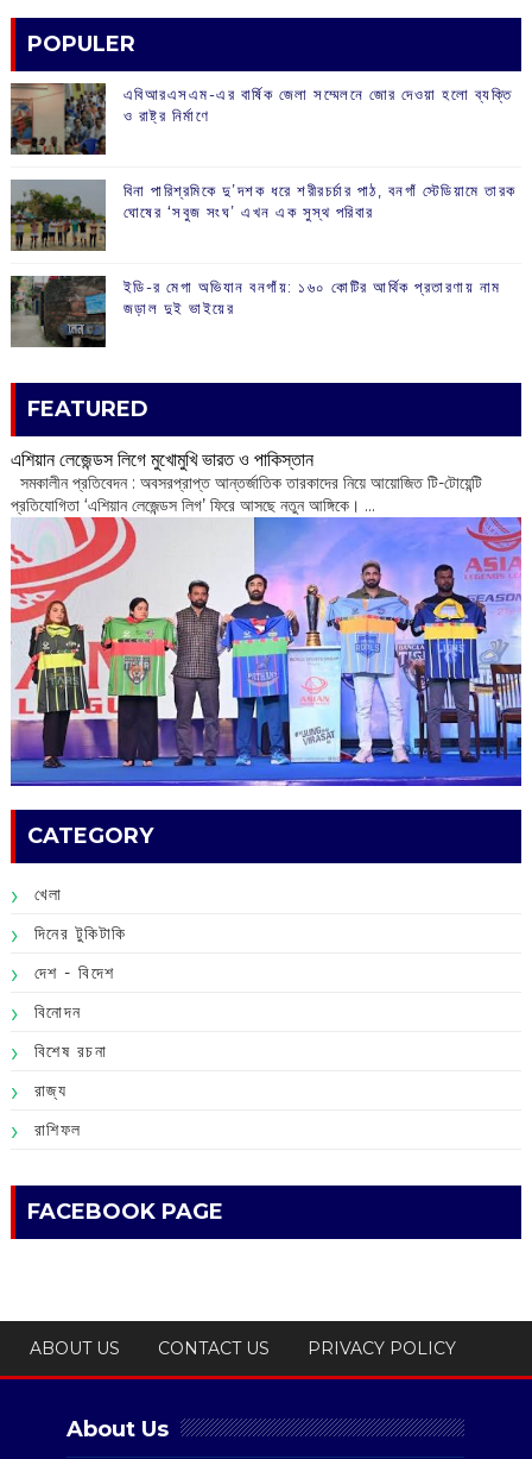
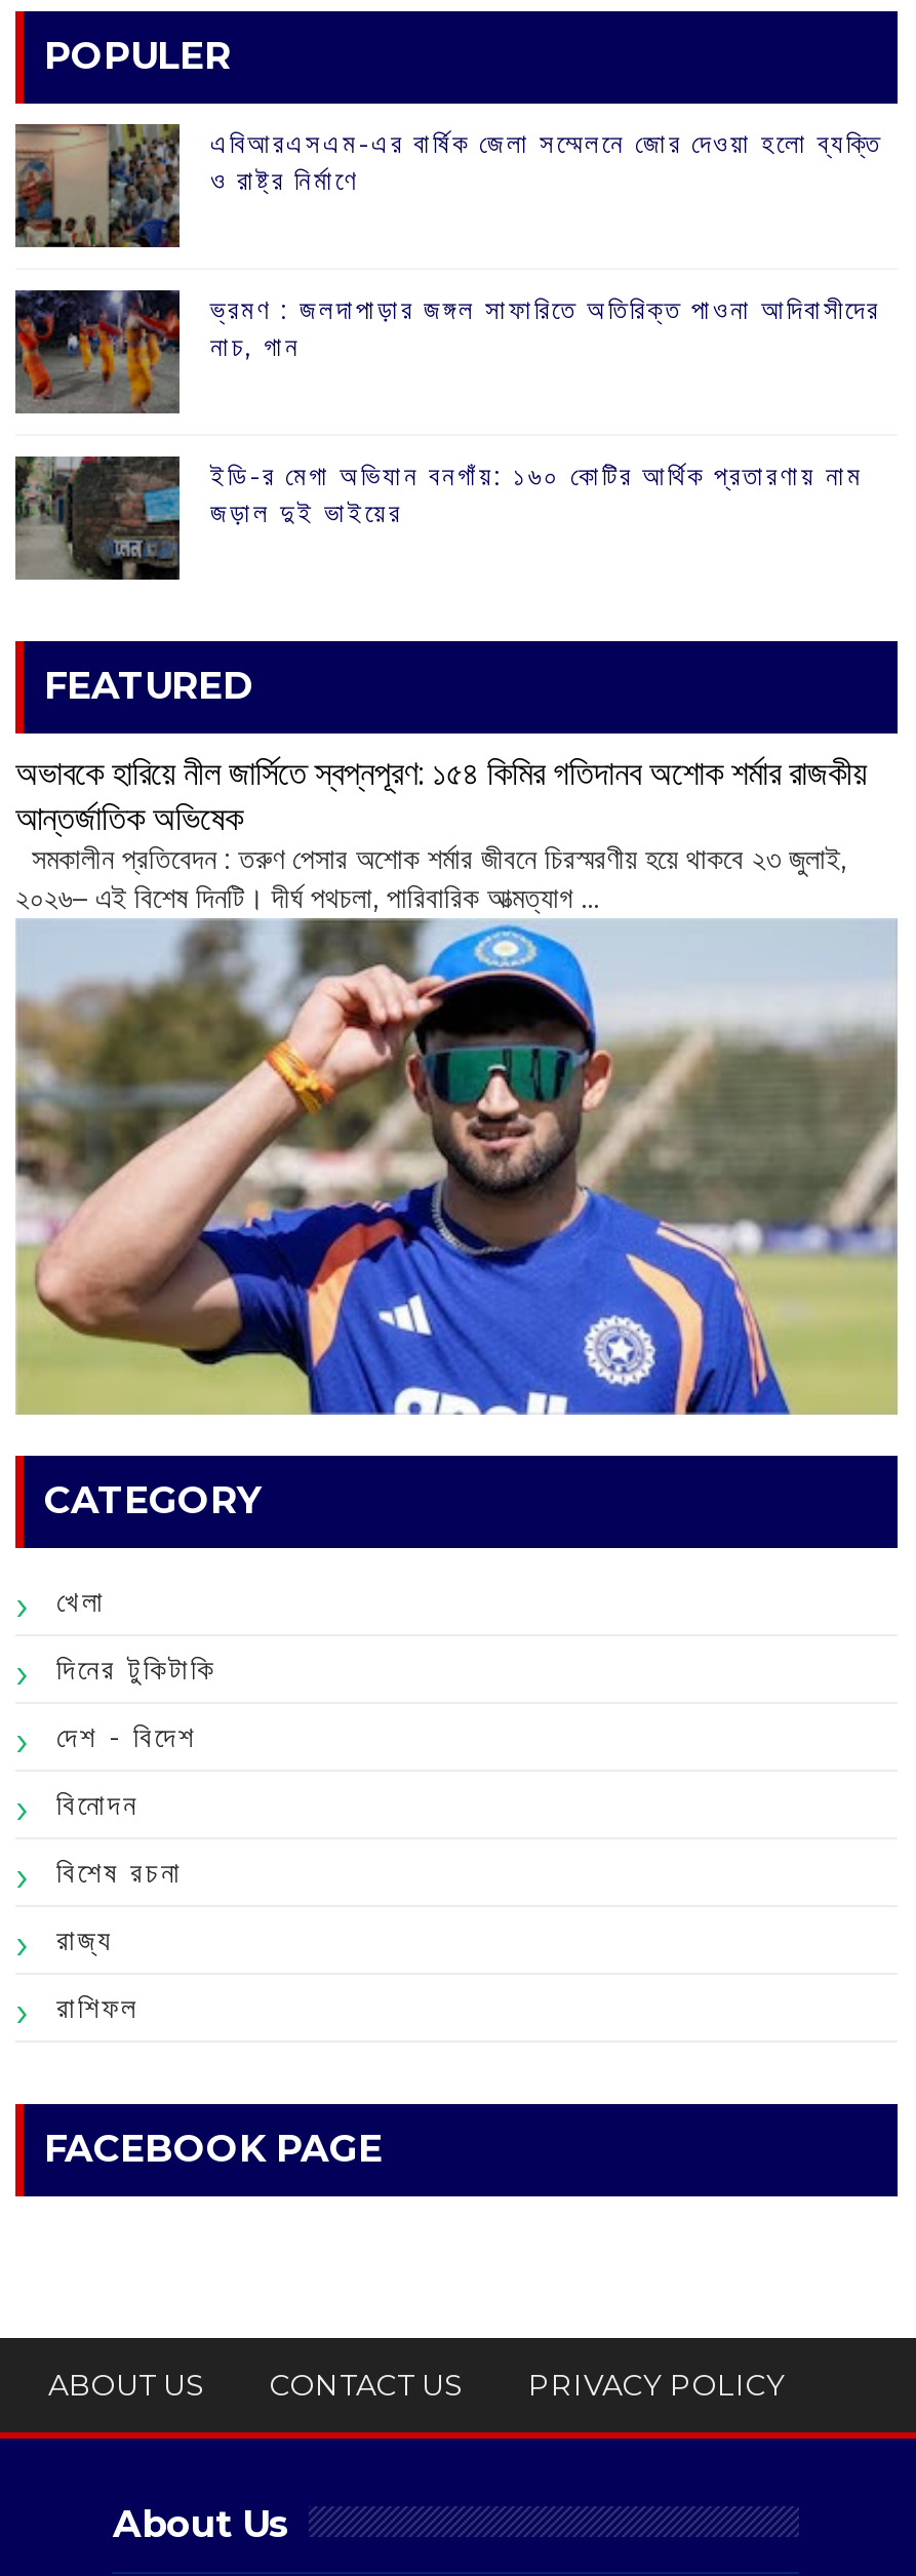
[11,181,517,250] [image] | বিনা পারিশ্রমিকে দু’দশক ধরে শরীরচর্চার পাঠ, বনগাঁ স্টেডিয়ামে তারক | ঘোষের ‘সবুজ সংঘ’ এখন এক সুস্থ পরিবার -> [15,290,880,413] [image] | ‌ভ্রমণ : জলদাপাড়ার জঙ্গল সাফারিতে অতিরিক্ত পাওনা আদিবাসীদের | নাচ, গান
[11,447,482,516] এশিয়ান লেজেন্ডস লিগে মুখোমুখি ভারত ও পাকিস্তান | ‌ সমকালীন প্রতিবেদন : অবসরপ্রাপ্ত আন্তর্জাতিক তারকাদের নিয়ে আয়োজিত টি-টোয়েন্টি | প্রতিযোগিতা ‘এশিয়ান লেজেন্ডস লিগ’ ফিরে আসছে নতুন আঙ্গিকে। ... -> [15,752,867,916] অভাবকে হারিয়ে নীল জার্সিতে স্বপ্নপূরণ: ১৫৪ কিমির গতিদানব অশোক শর্মার রাজকীয় | আন্তর্জাতিক অভিষেক | ‌ সমকালীন প্রতিবেদন : তরুণ পেসার অশোক শর্মার জীবনে চিরস্মরণীয় হয়ে থাকবে ২৩ জুলাই, | ২০২৬– এই বিশেষ দিনটি। দীর্ঘ পথচলা, পারিবারিক আত্মত্যাগ ...
[9,516,522,787] [image] -> [13,918,900,1417] [image]

